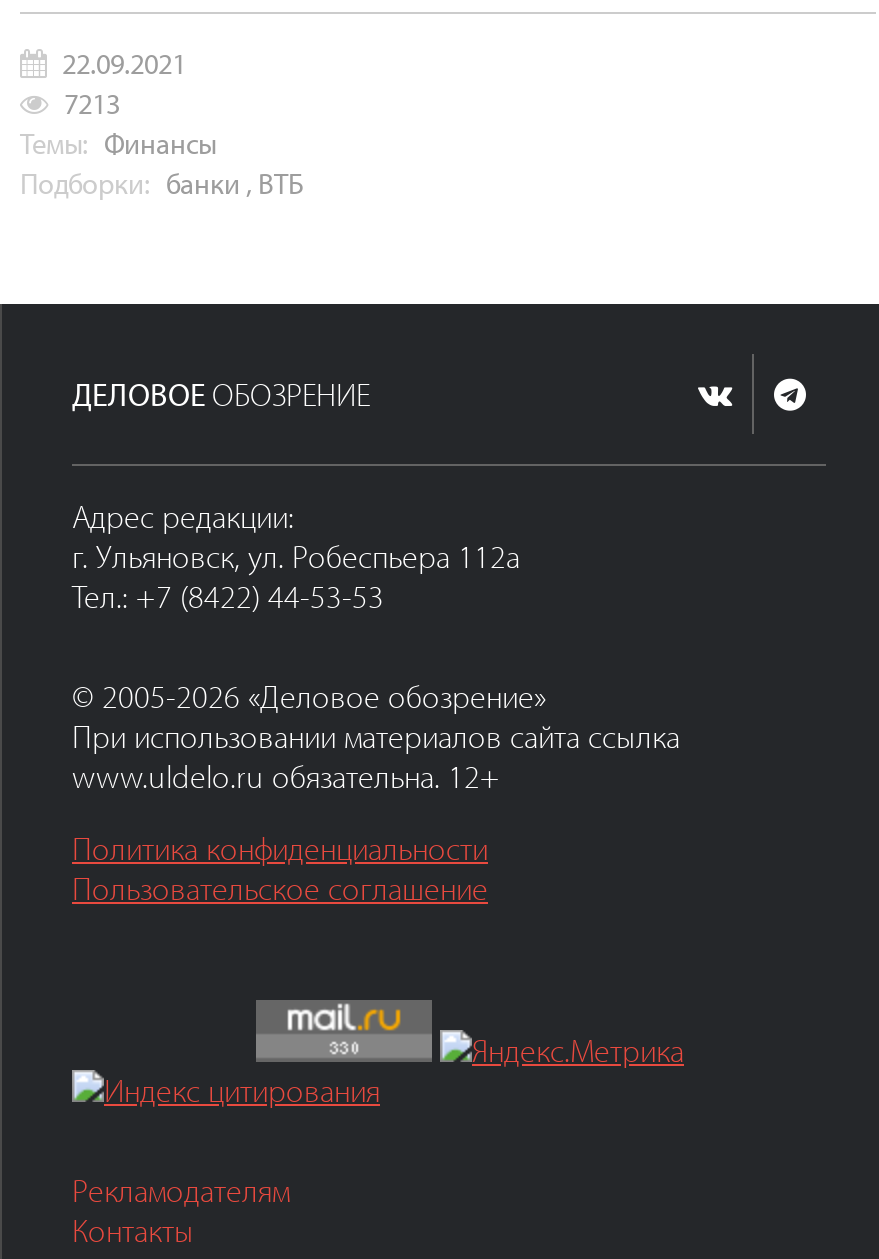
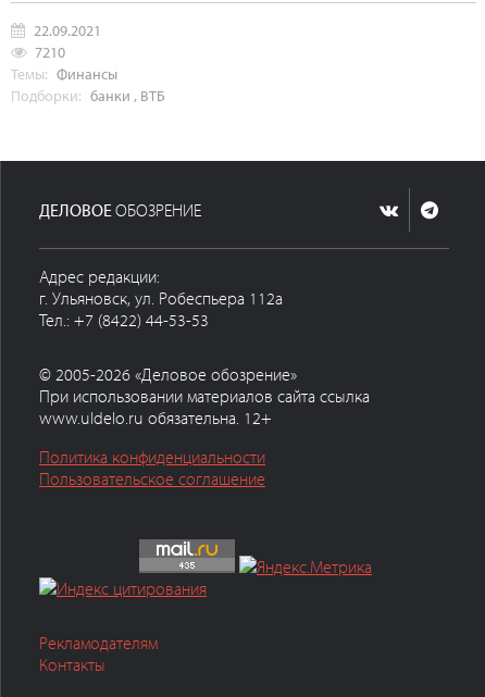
[58,83,120,121] 7213 -> [32,41,65,62] 7210

